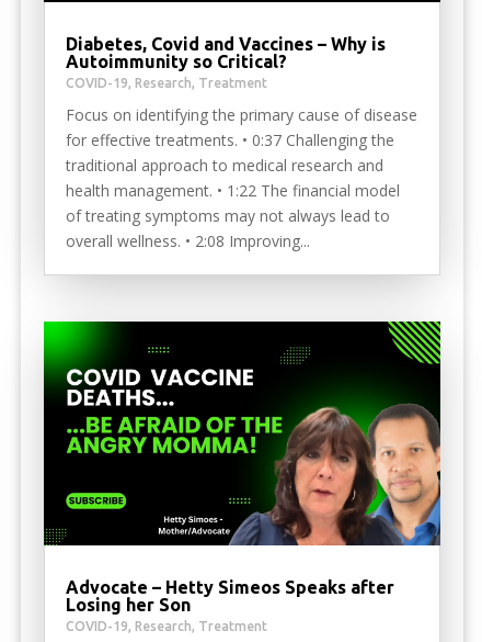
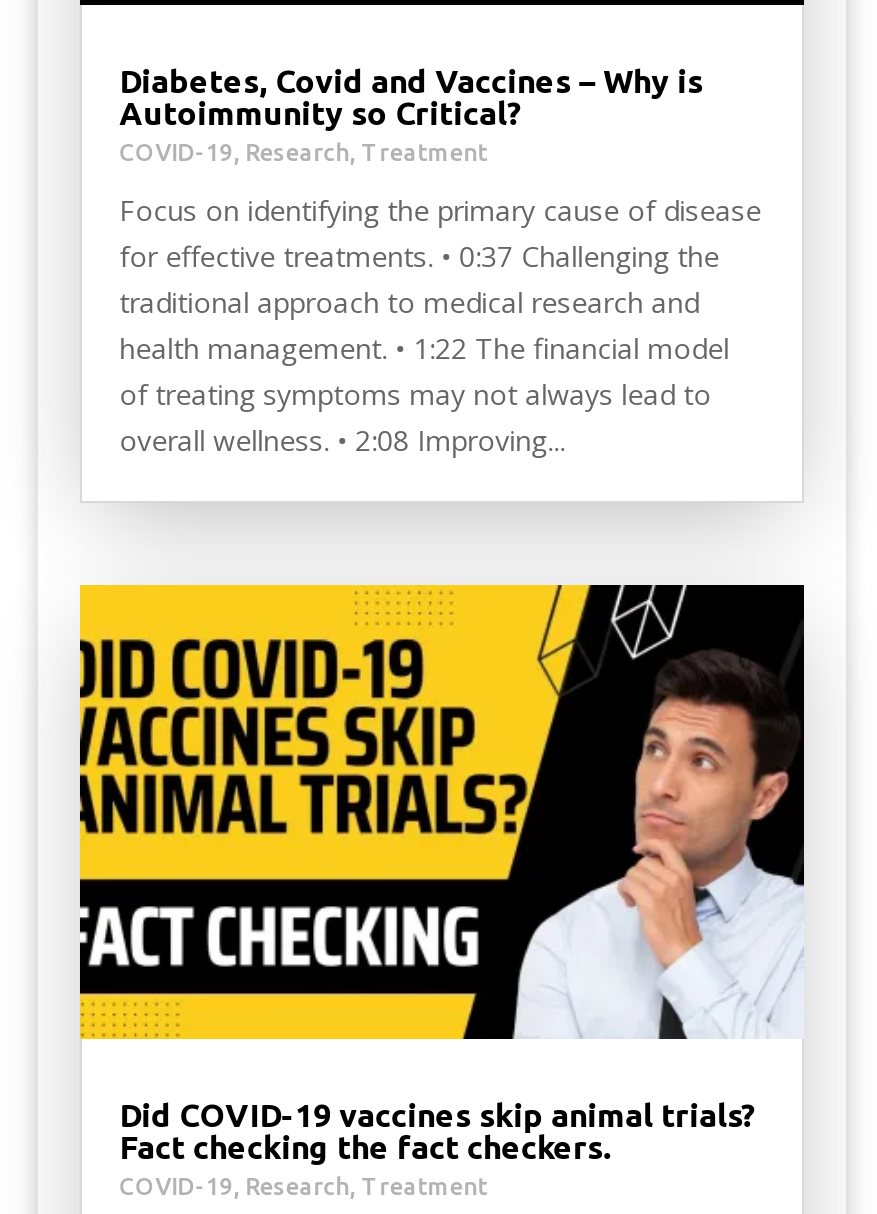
[43,320,441,614] [image] | Advocate – Hetty Simeos Speaks after | Losing her Son -> [78,583,806,1166] [image] | Did COVID-19 vaccines skip animal trials? | Fact checking the fact checkers.

